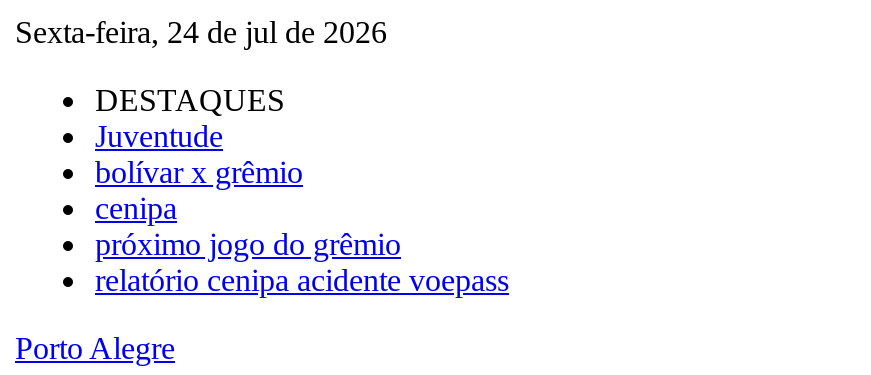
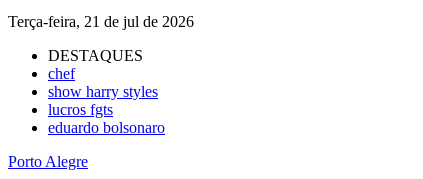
[15,15,387,49] Sexta-feira, 24 de jul de 2026 -> [8,13,194,30] Terça-feira, 21 de jul de 2026
[95,119,509,297] Juventude | bolívar x grêmio | cenipa | próximo jogo do grêmio | relatório cenipa acidente voepass -> [48,65,165,136] chef | show harry styles | lucros fgts | eduardo bolsonaro

